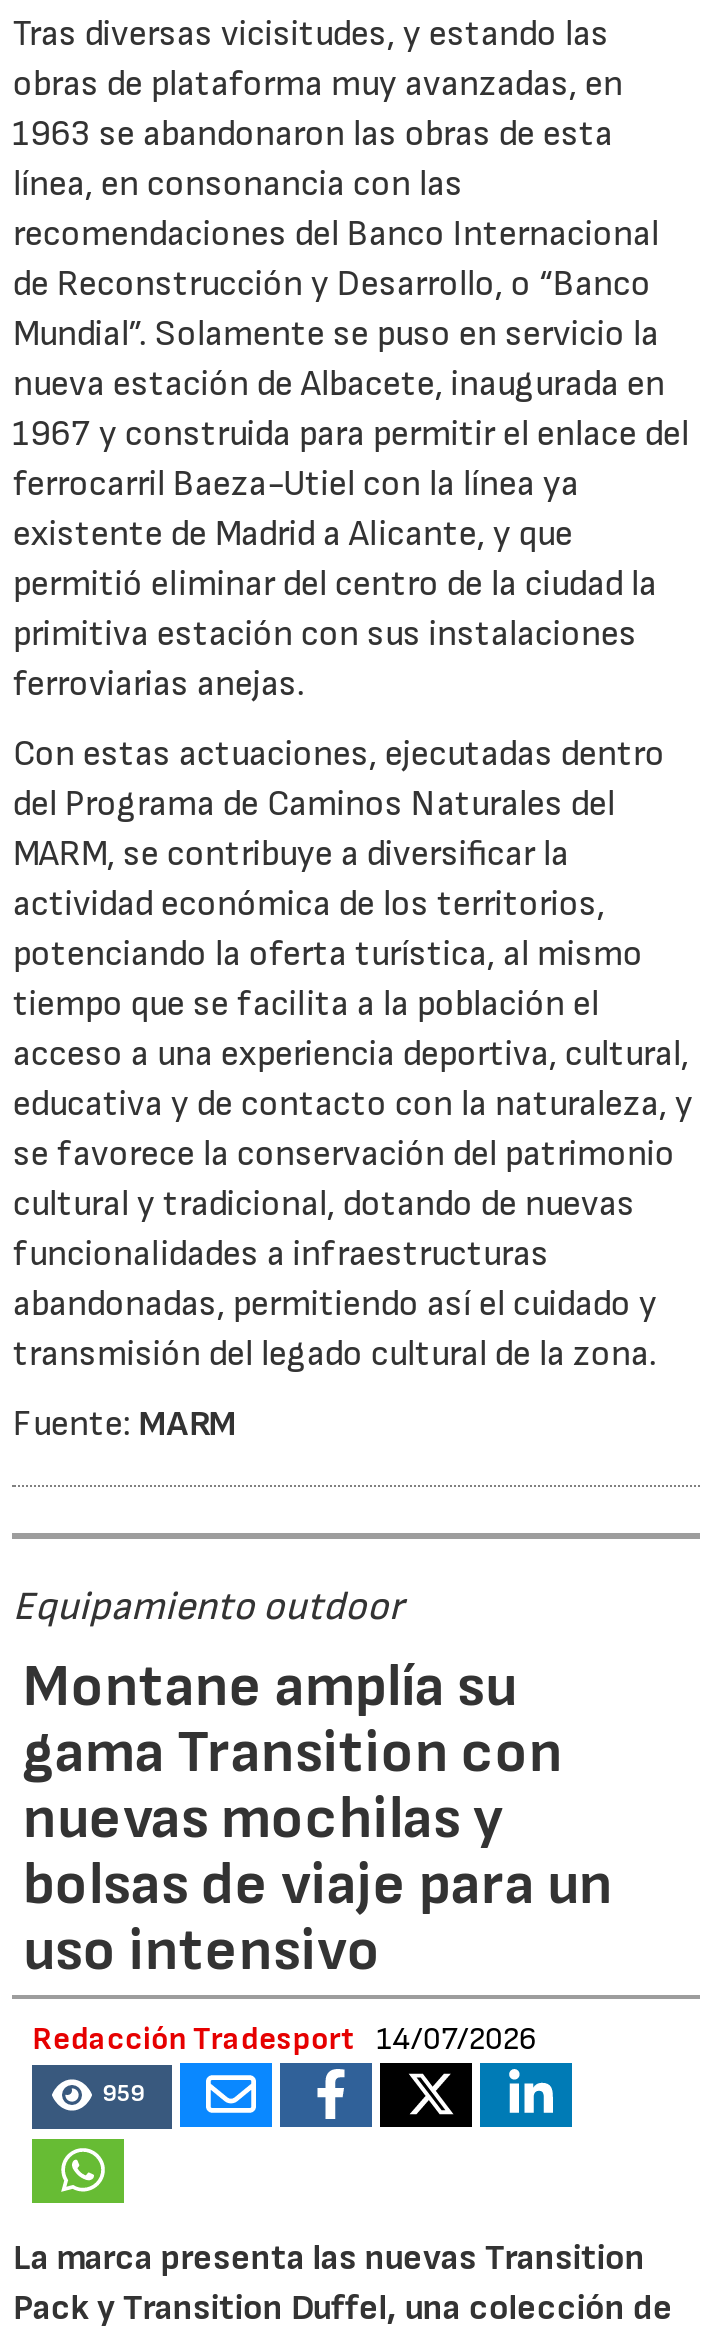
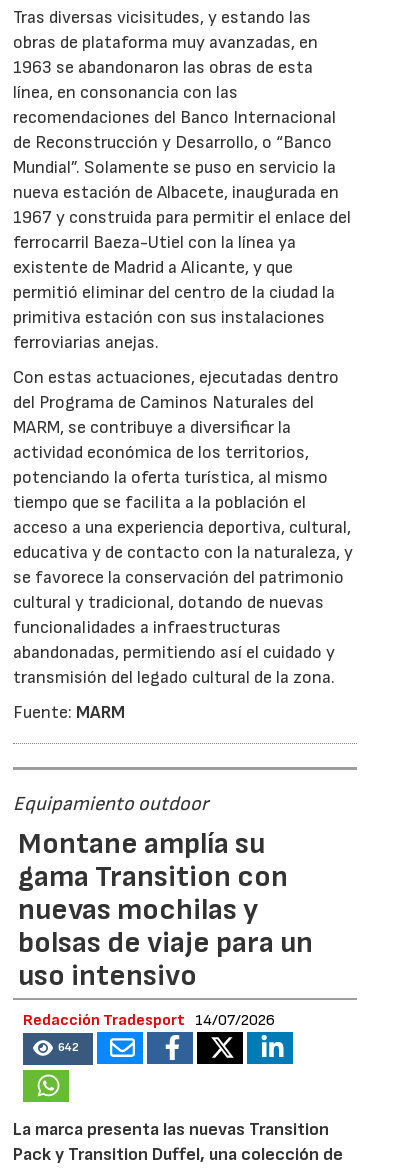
[103,2079,145,2109] 959 -> [58,1040,79,1055] 642

